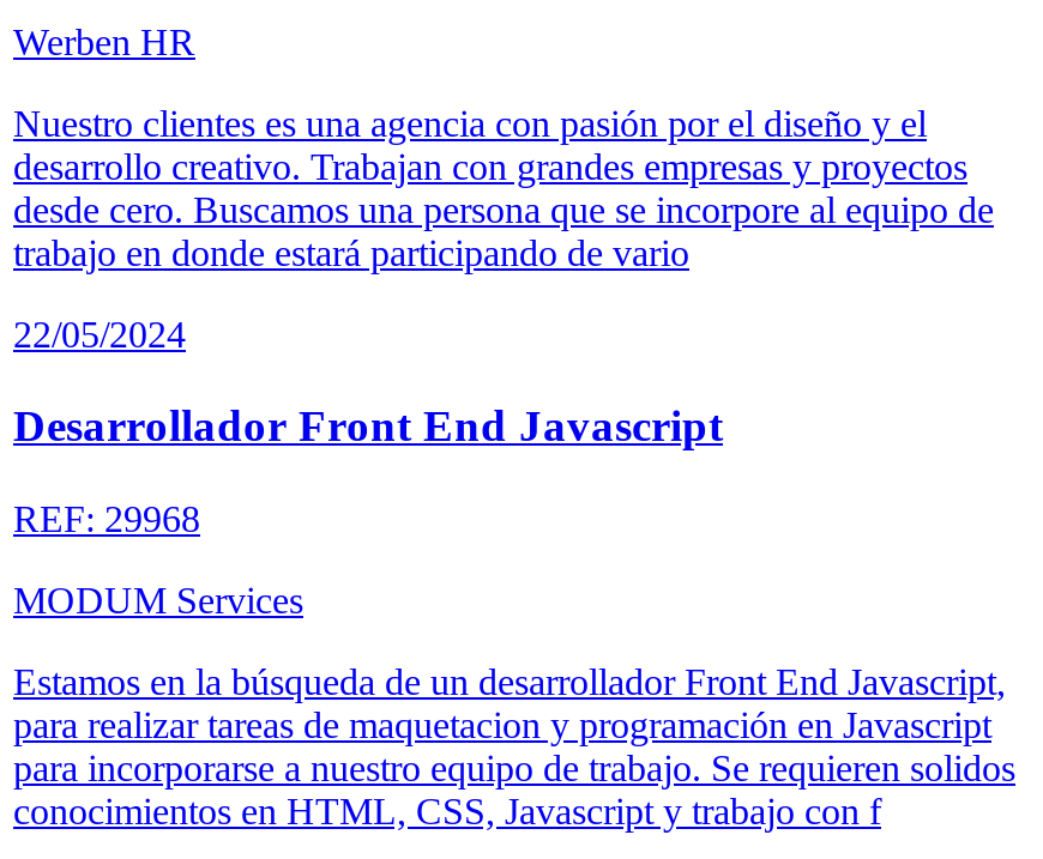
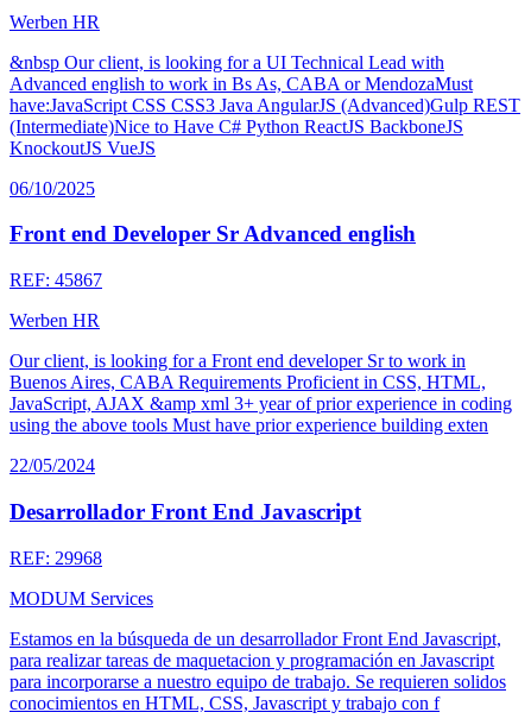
[13,102,994,272] Nuestro clientes es una agencia con pasión por el diseño y el | desarrollo creativo. Trabajan con grandes empresas y proyectos | desde cero. Buscamos una persona que se incorpore al equipo de | trabajo en donde estará participando de vario -> [10,52,520,435] &nbsp Our client, is looking for a UI Technical Lead with | Advanced english to work in Bs As, CABA or MendozaMust | have:JavaScript CSS CSS3 Java AngularJS (Advanced)Gulp REST | (Intermediate)Nice to Have C# Python ReactJS BackboneJS | KnockoutJS VueJS | 06/10/2025 | Front end Developer Sr Advanced english | REF: 45867 | Werben HR | Our client, is looking for a Front end developer Sr to work in | Buenos Aires, CABA Requirements Proficient in CSS, HTML, | JavaScript, AJAX &amp xml 3+ year of prior experience in coding | using the above tools Must have prior experience building exten

